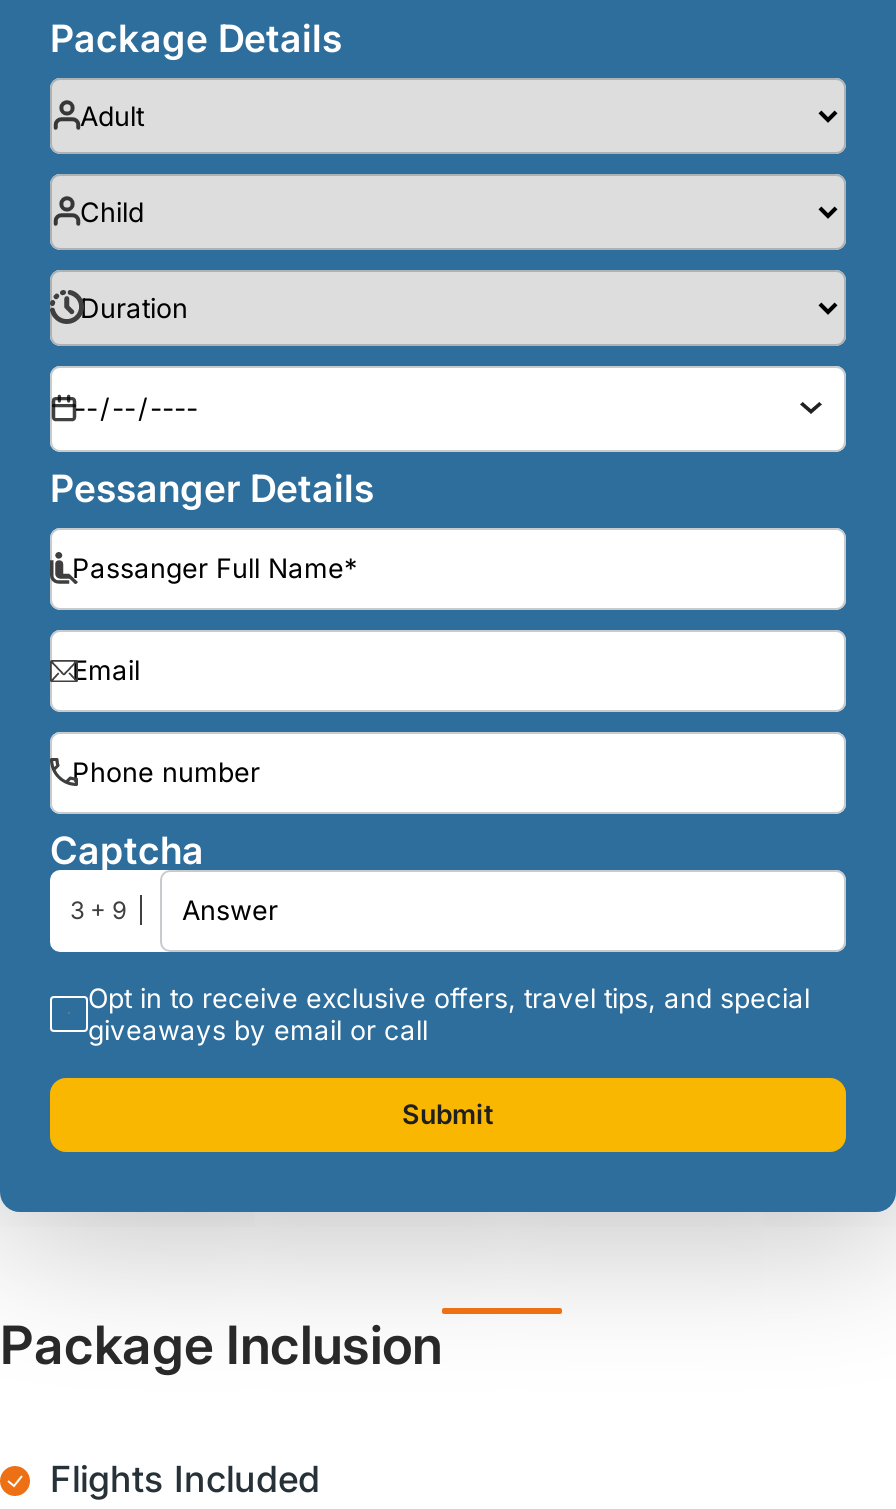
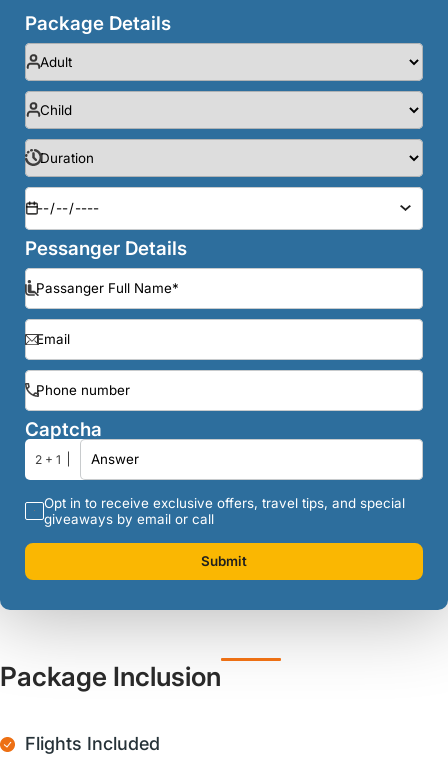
[70,895,126,925] 3 + 9 -> [35,452,61,467] 2 + 1

